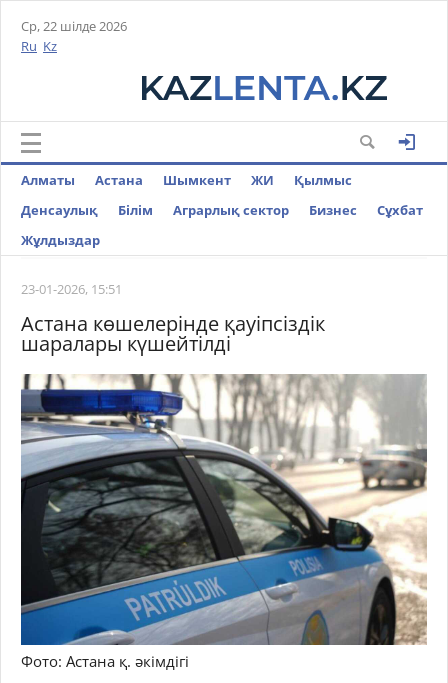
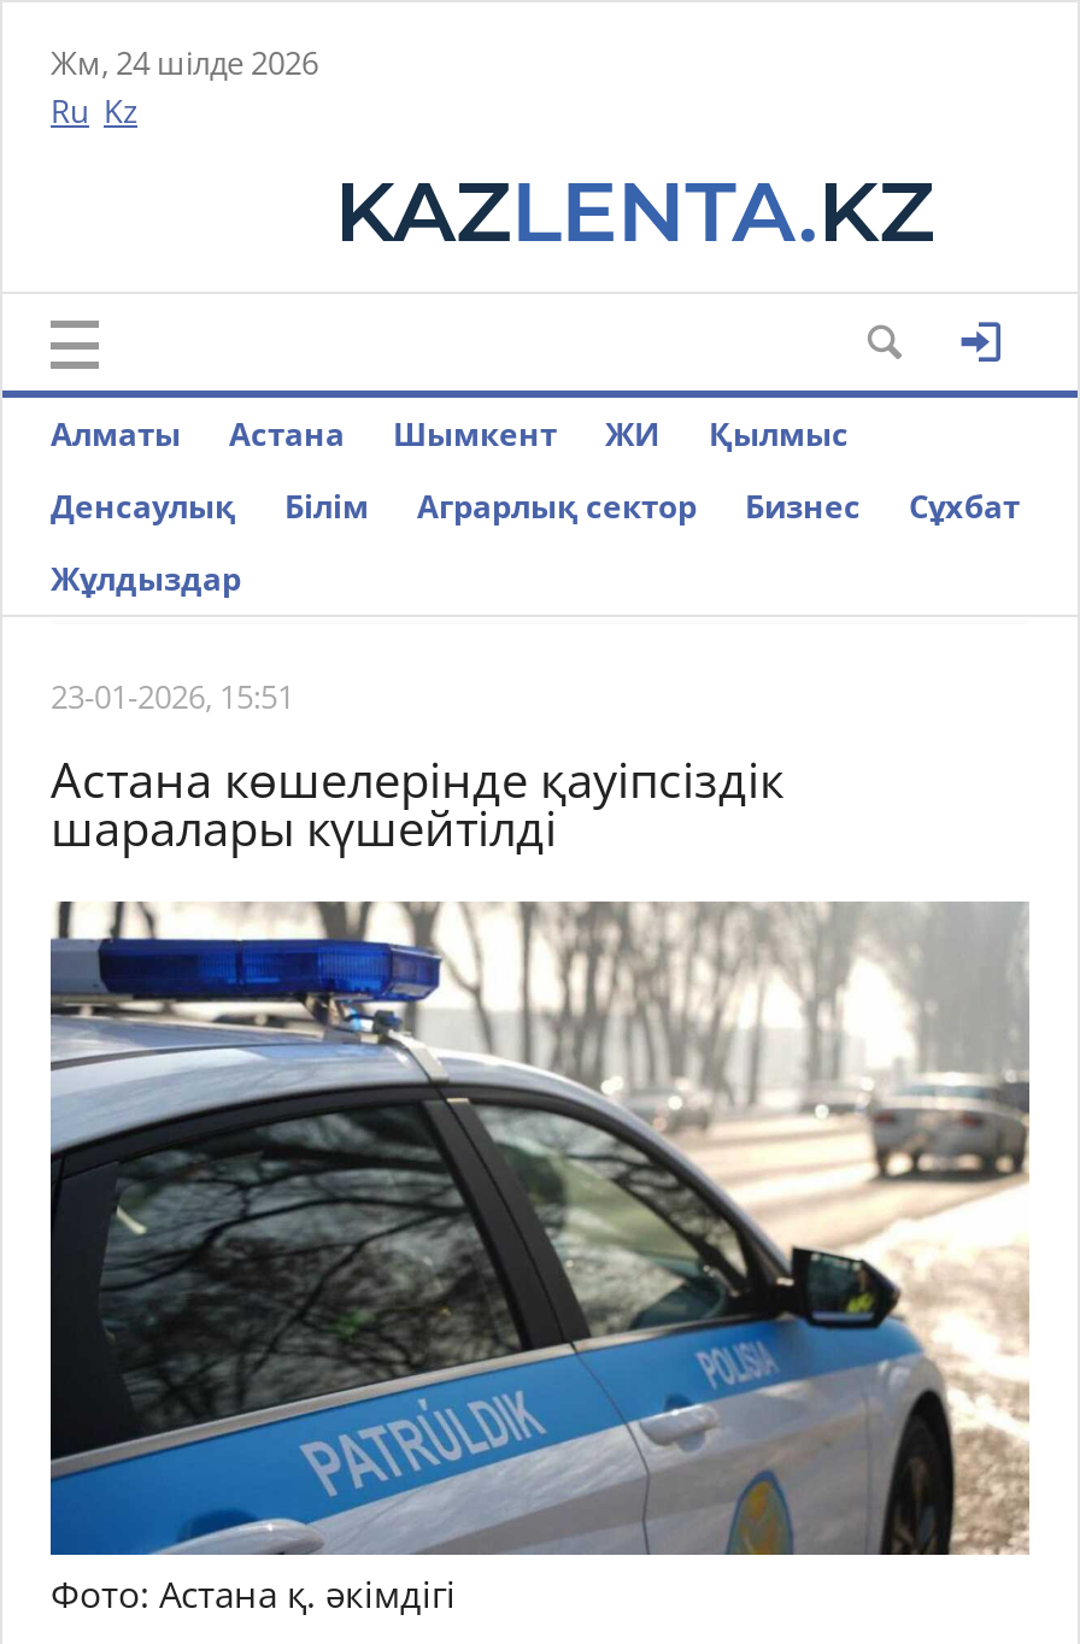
[21,17,127,35] Ср, 22 шілде 2026 -> [51,41,318,84] Жм, 24 шілде 2026

